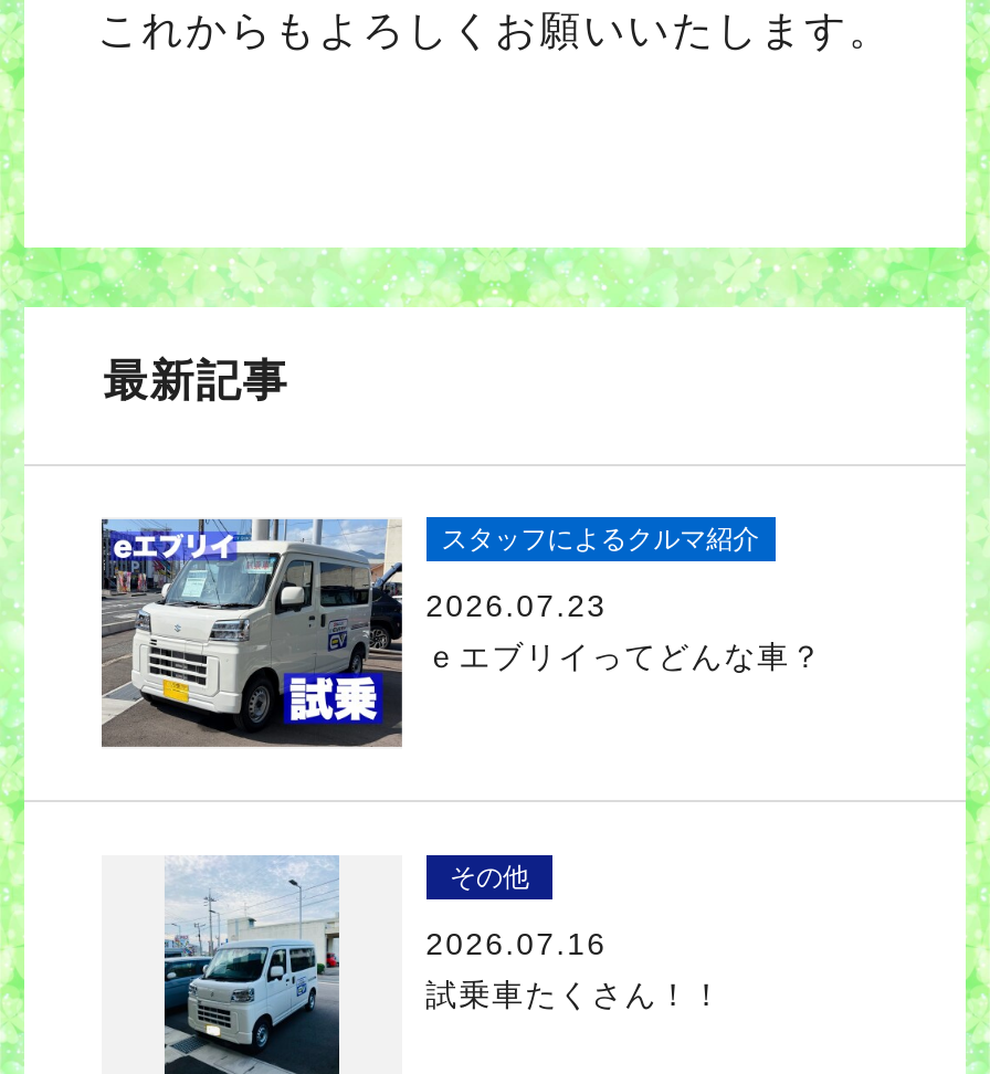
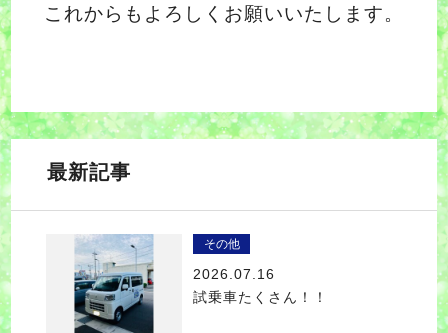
[99,517,824,749] [image] | スタッフによるクルマ紹介 | 2026.07.23 | ｅエブリイってどんな車？ -> none

